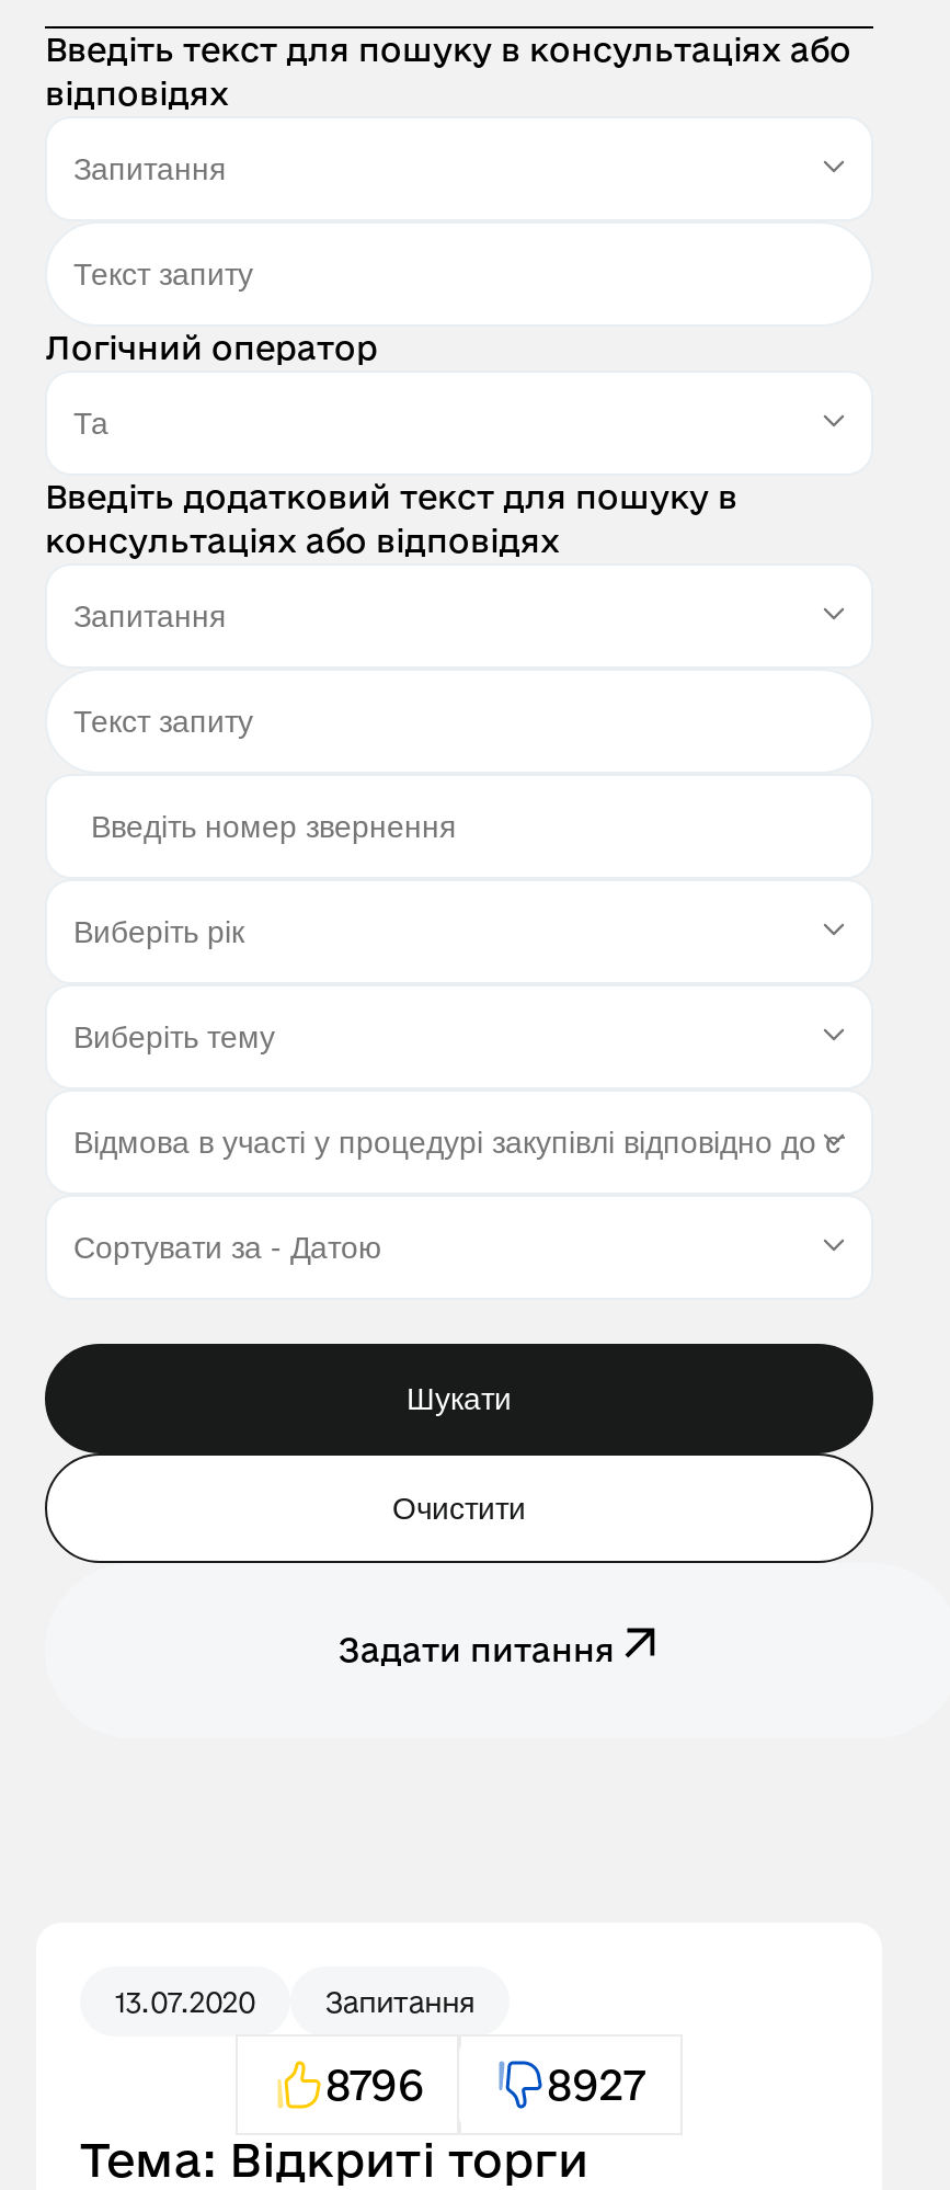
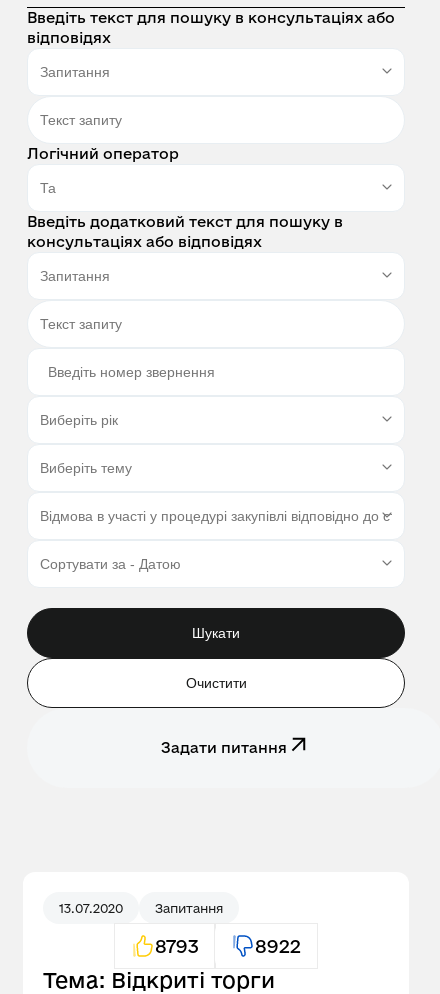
[325,2061,424,2109] 8796 -> [155,935,199,957] 8793
[547,2061,645,2109] 8927 -> [255,935,301,957] 8922

